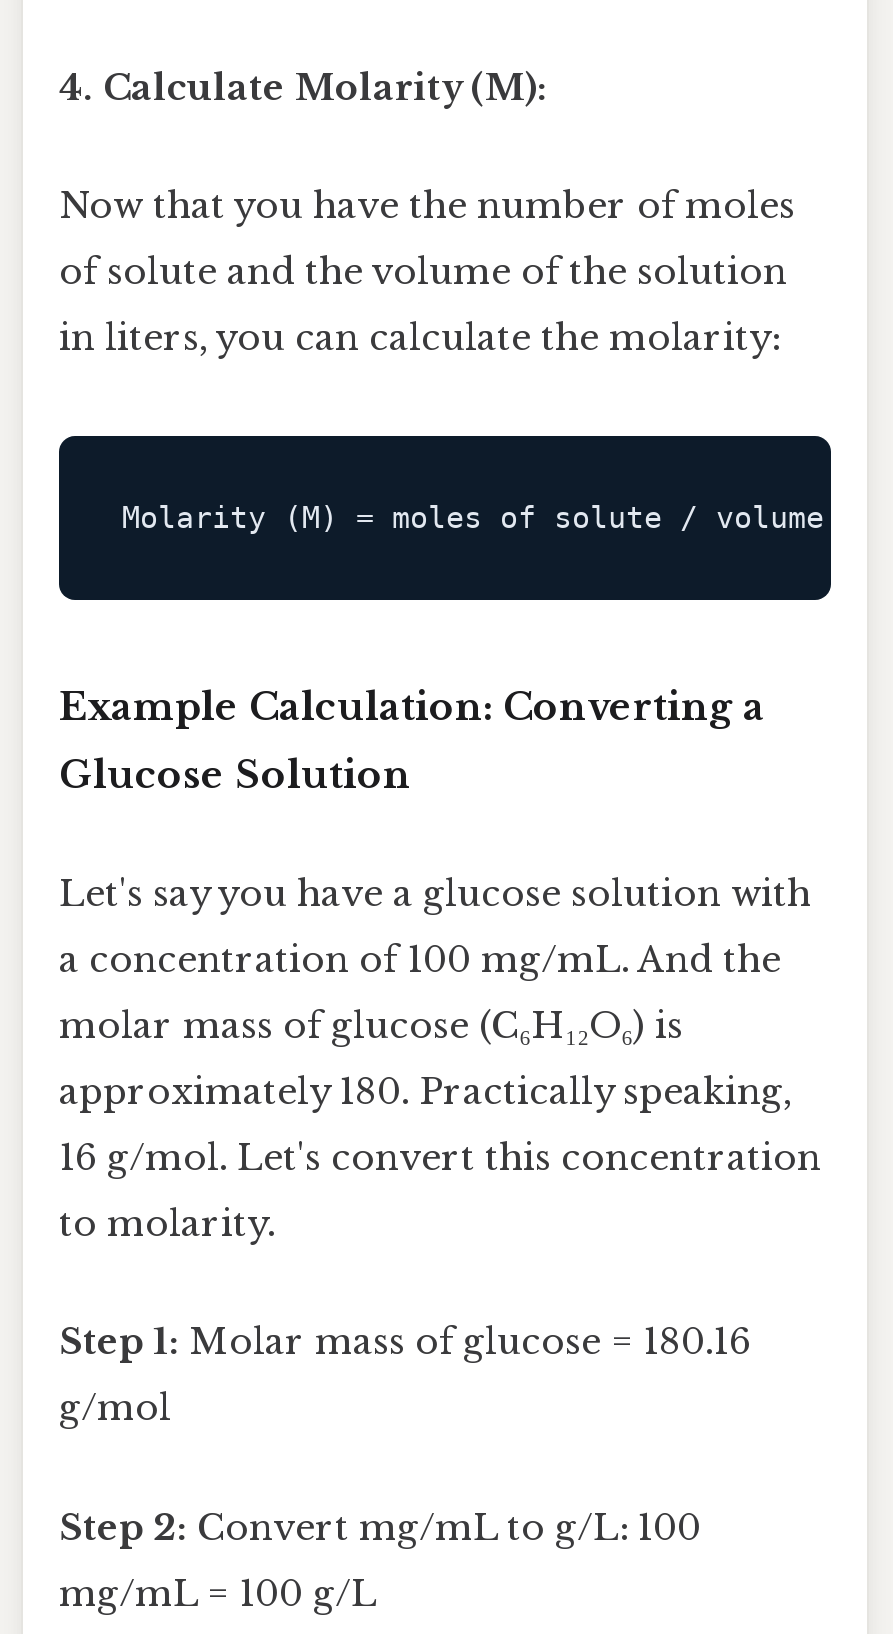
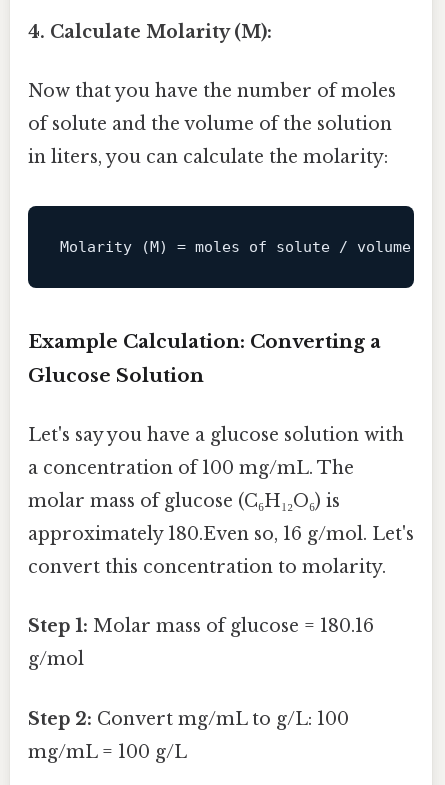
[59,938,781,982] a concentration of 100 mg/mL. And the -> [28,457,354,479] a concentration of 100 mg/mL. The
[59,1070,821,1246] approximately 180. Practically speaking, | 16 g/mol. Let's convert this concentration | to molarity. -> [28,523,414,578] approximately 180.Even so, 16 g/mol. Let's | convert this concentration to molarity.

